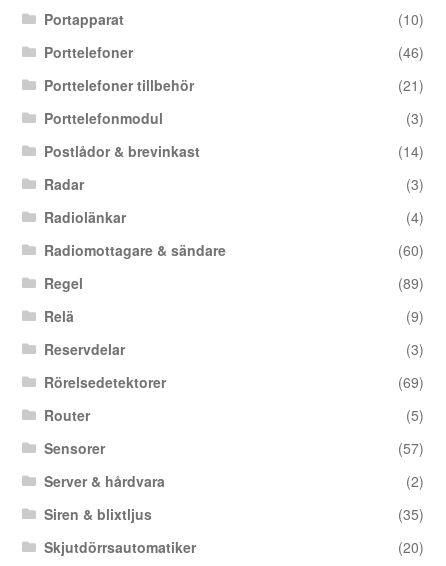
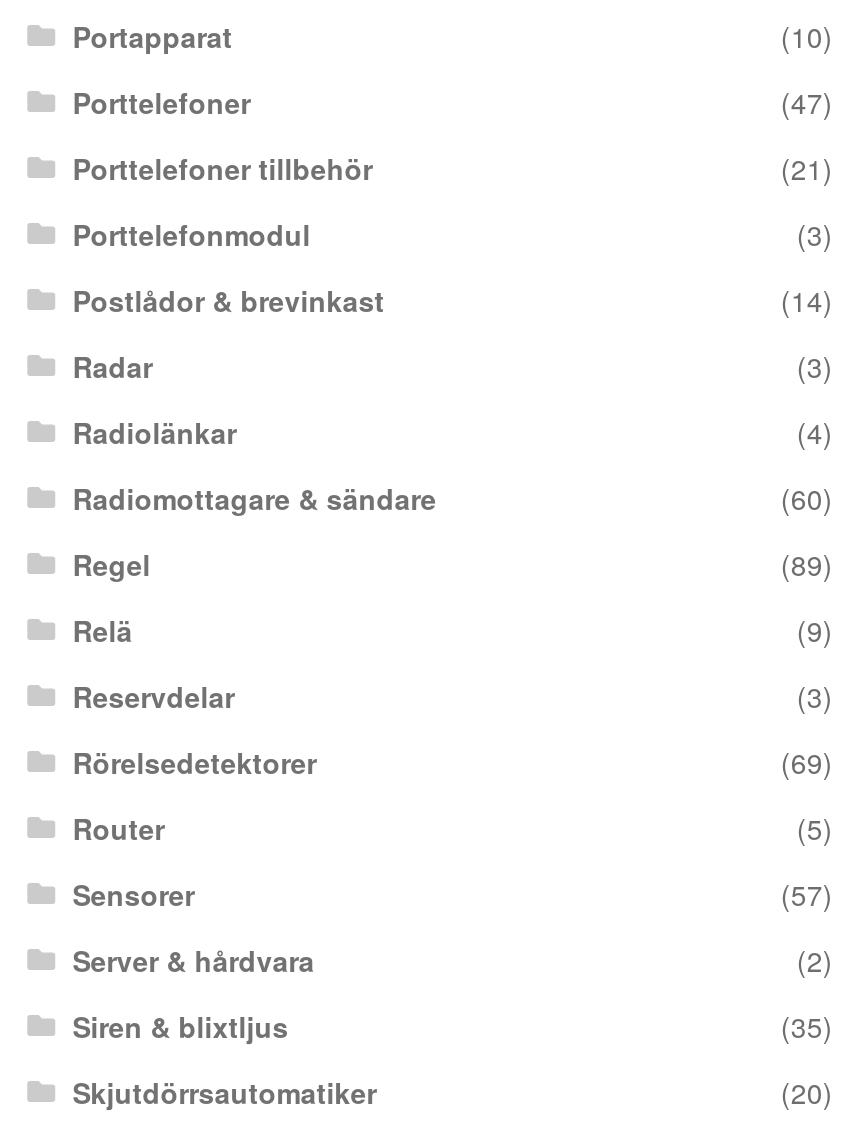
[398,42,424,62] (46) -> [781,81,833,121] (47)

